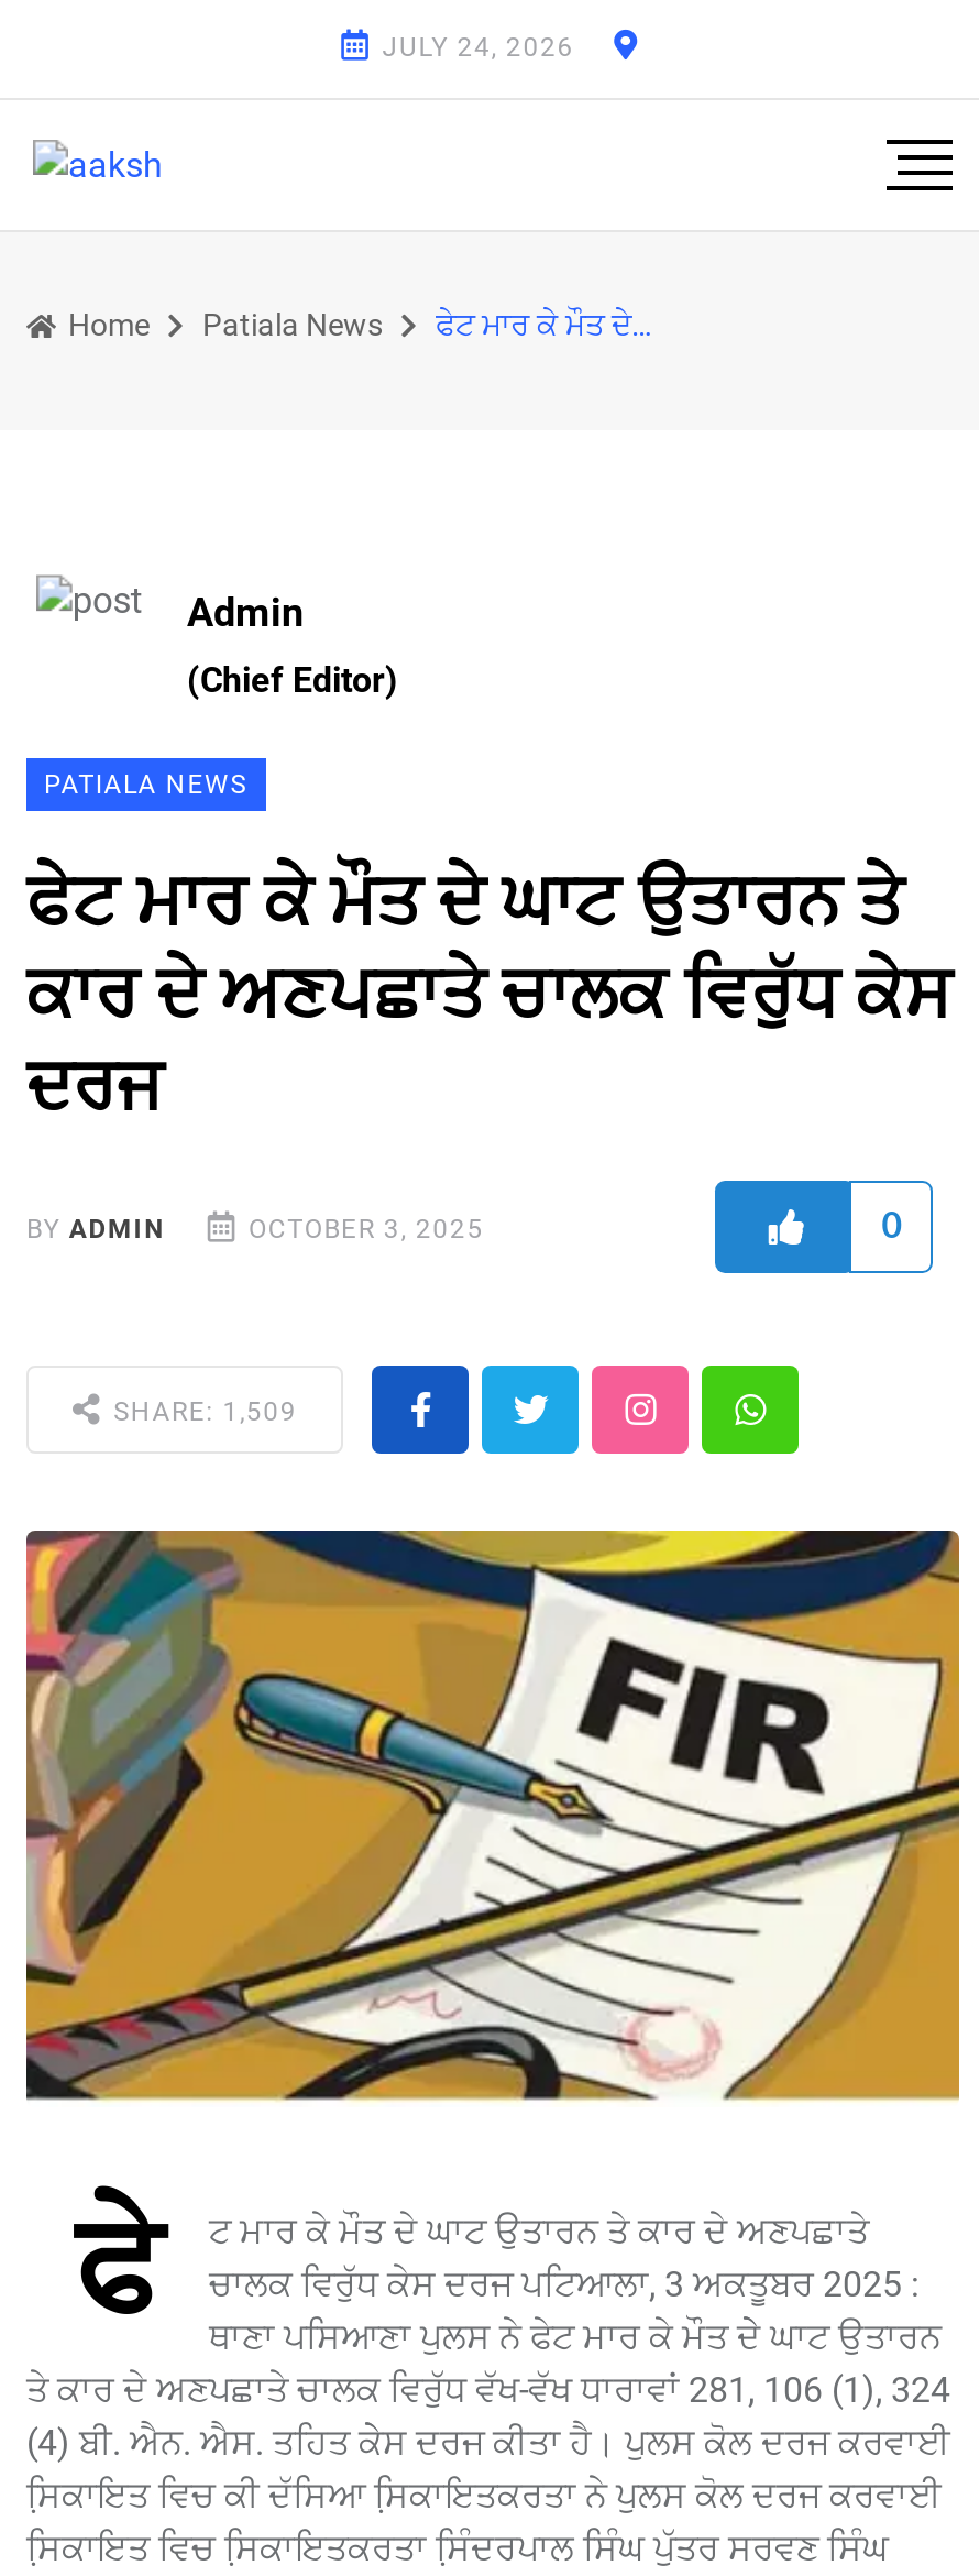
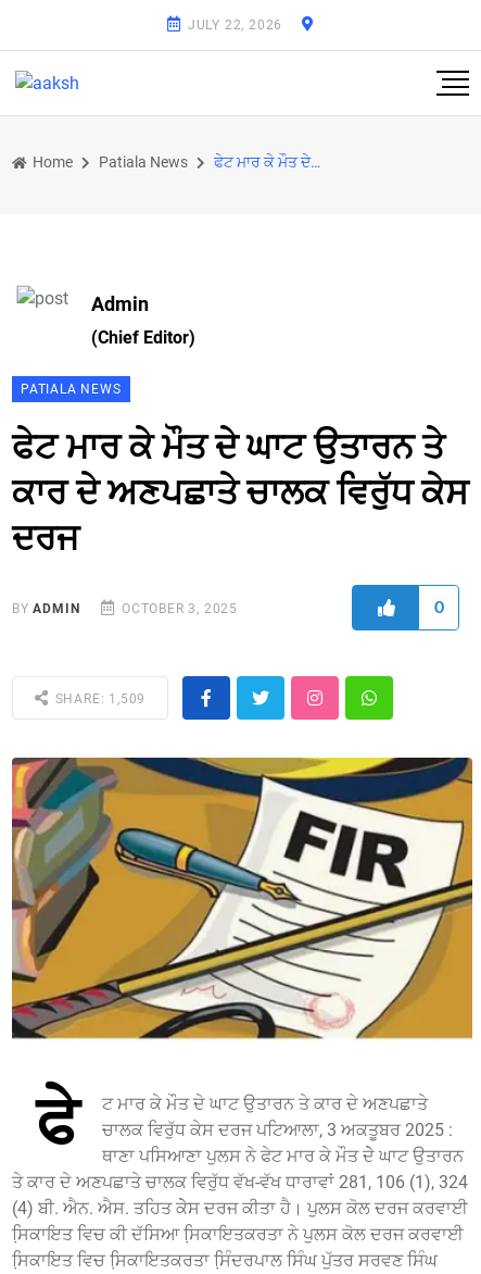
[382,32,574,63] JULY 24, 2026 -> [188,17,282,33] JULY 22, 2026

